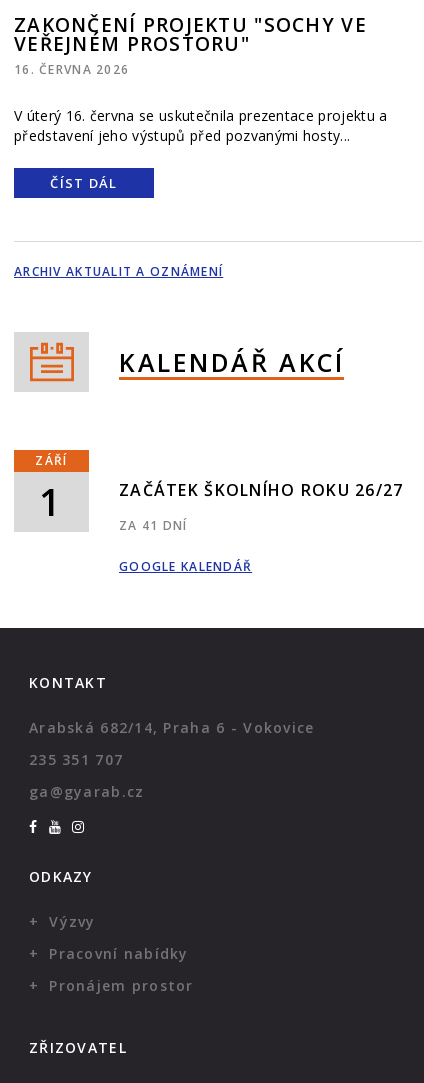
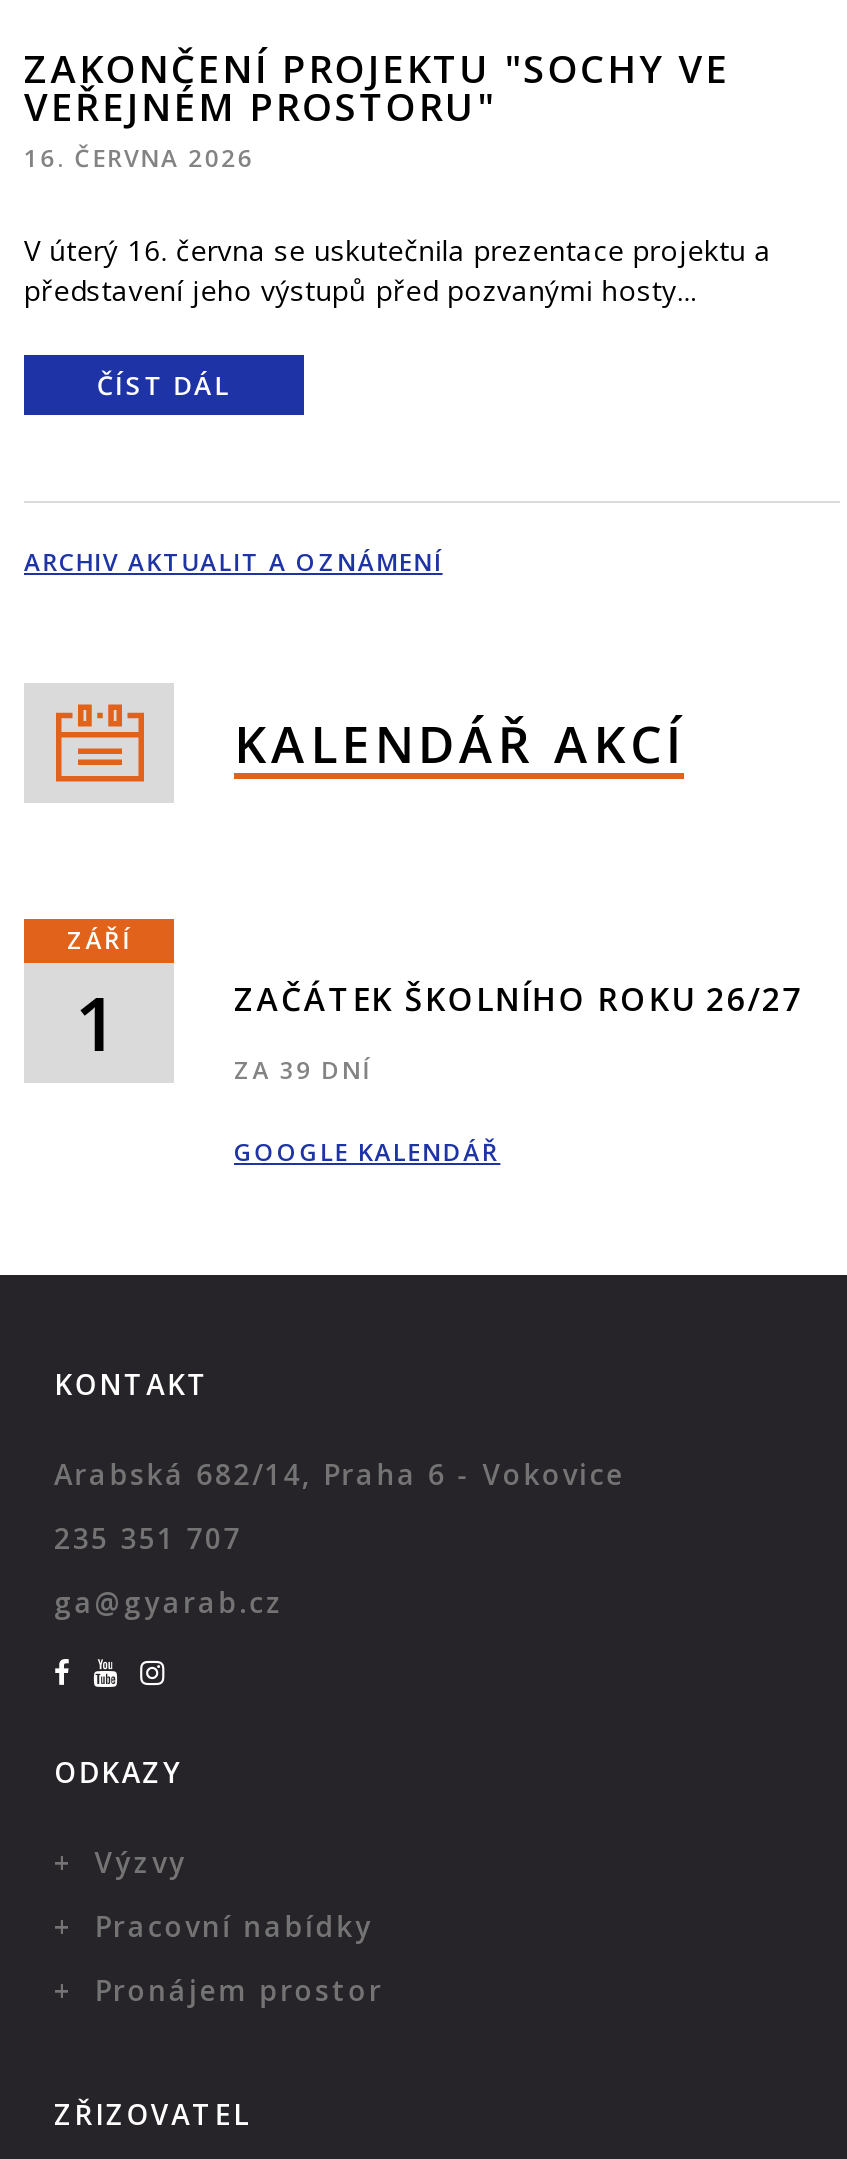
[119,517,187,534] ZA 41 DNÍ -> [234,1053,371,1087] ZA 39 DNÍ

